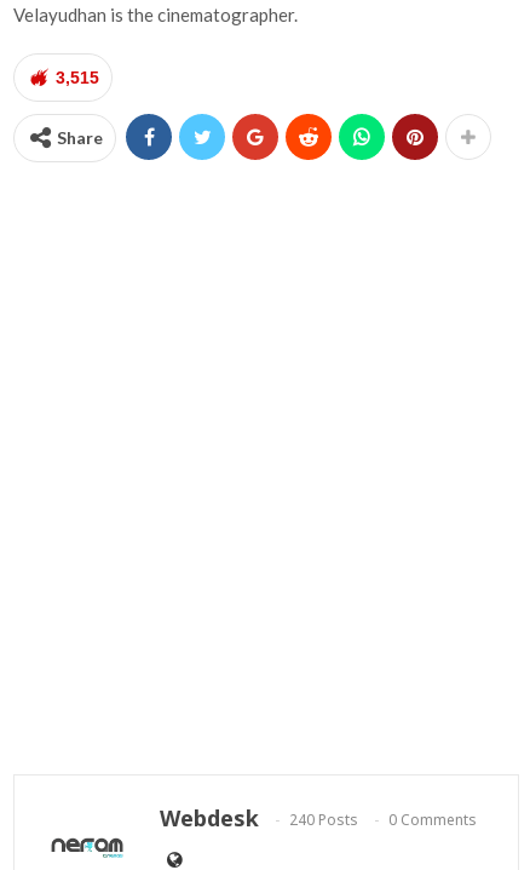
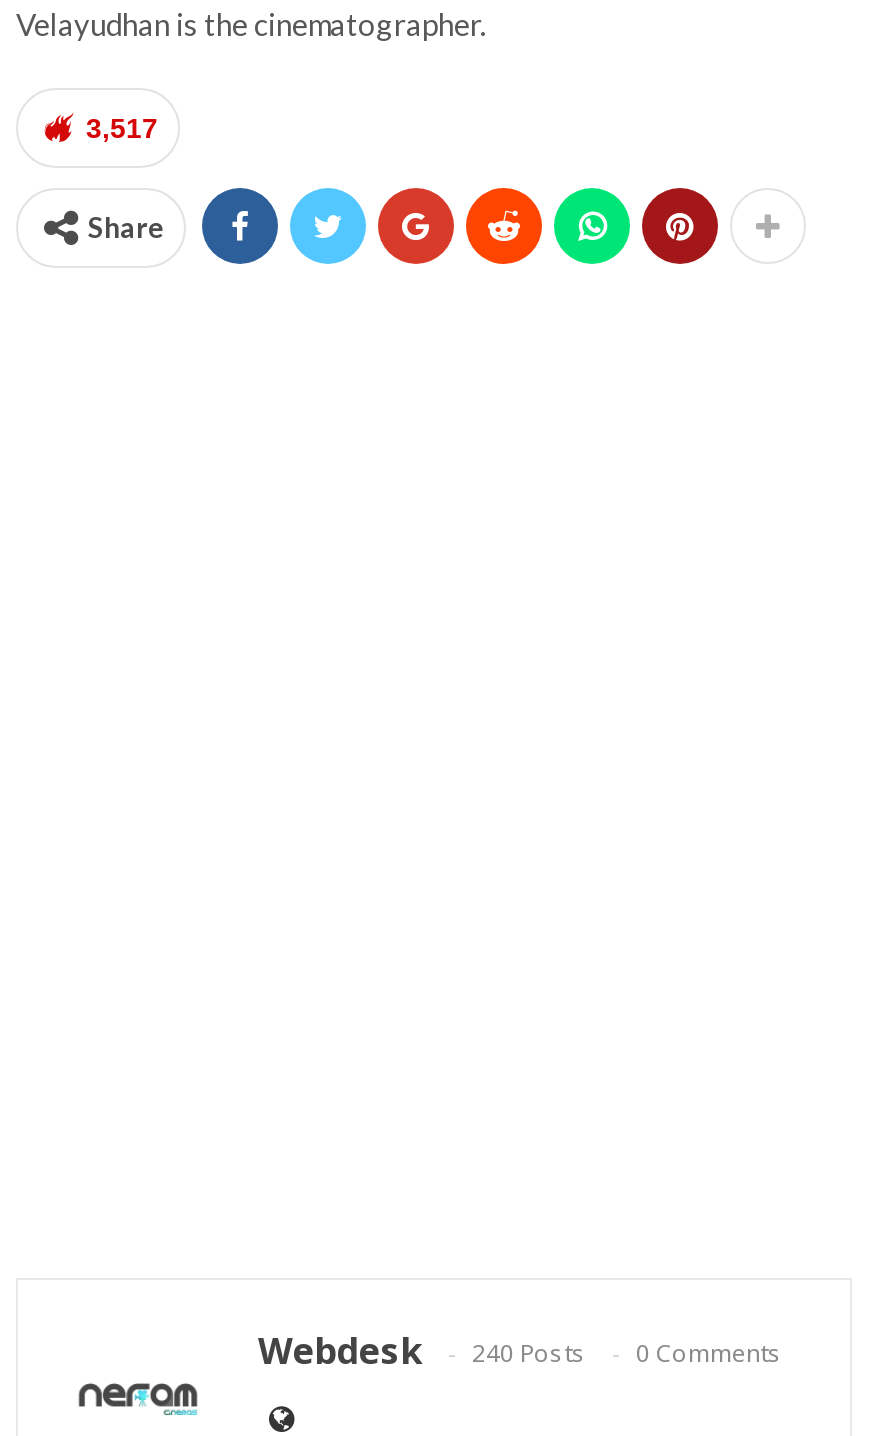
[56,68,99,87] 3,515 -> [86,112,158,144] 3,517

